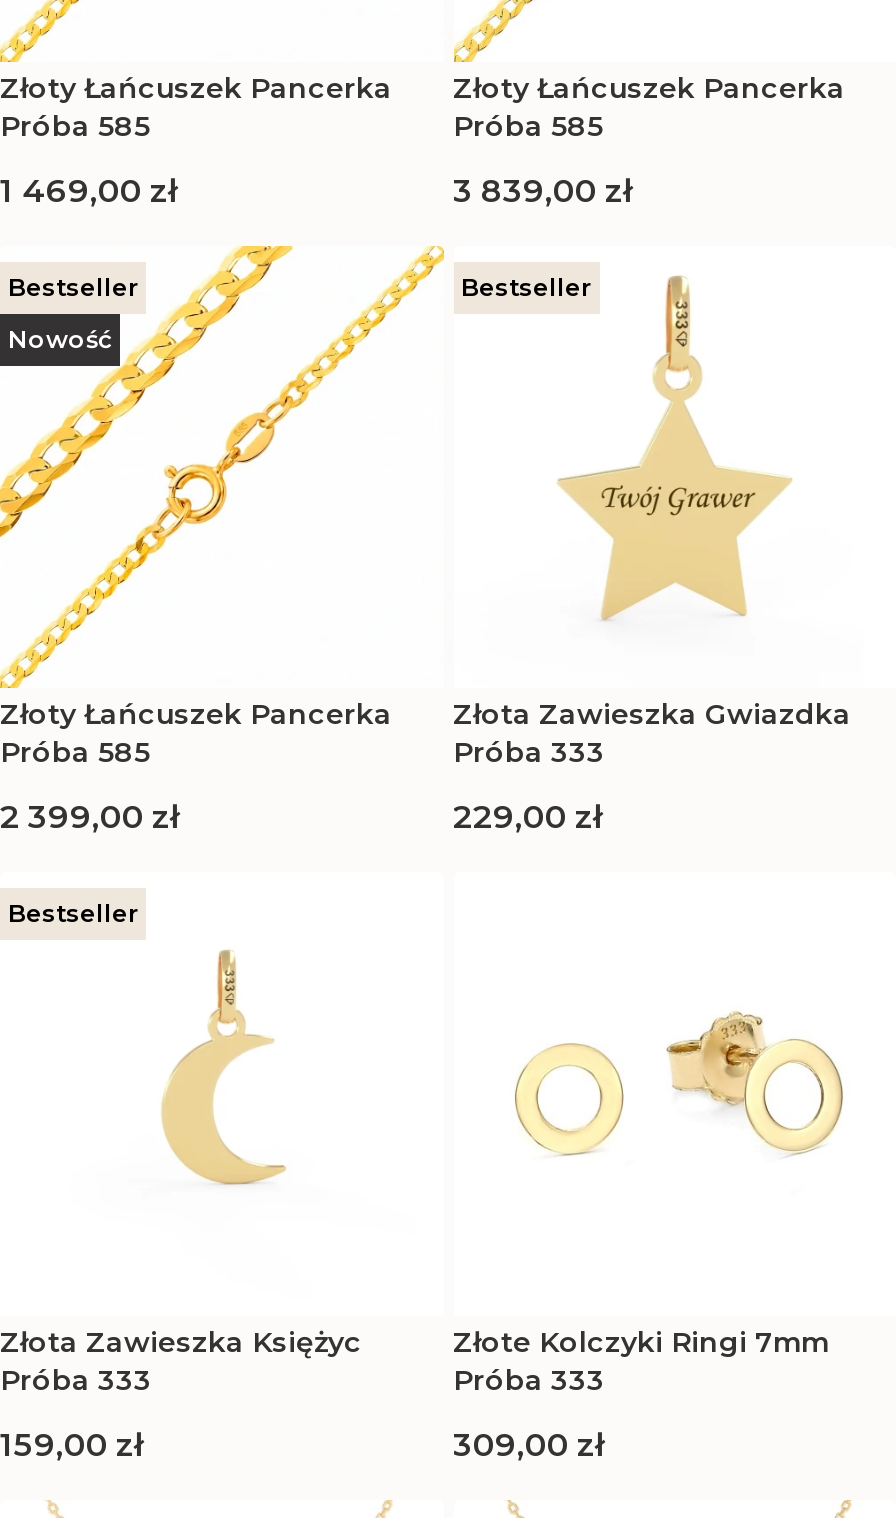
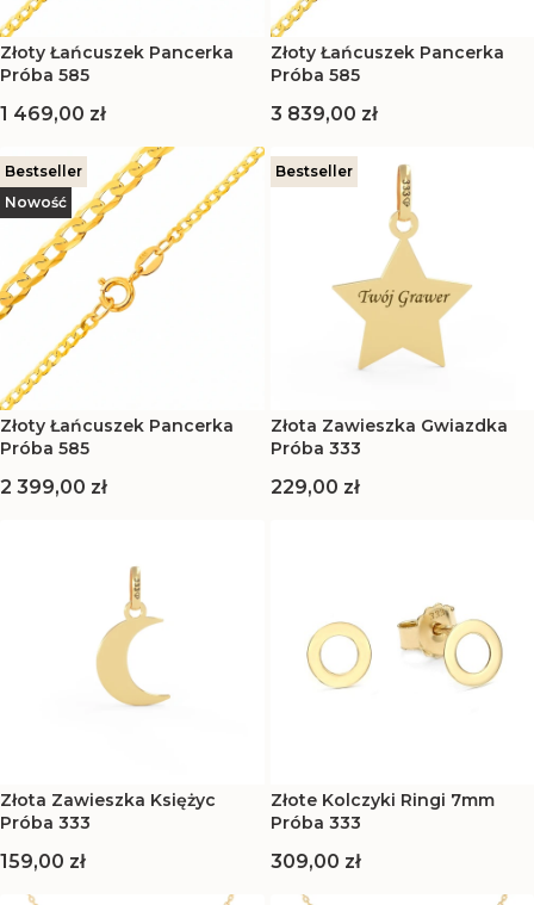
[8,899,138,929] Bestseller -> none

